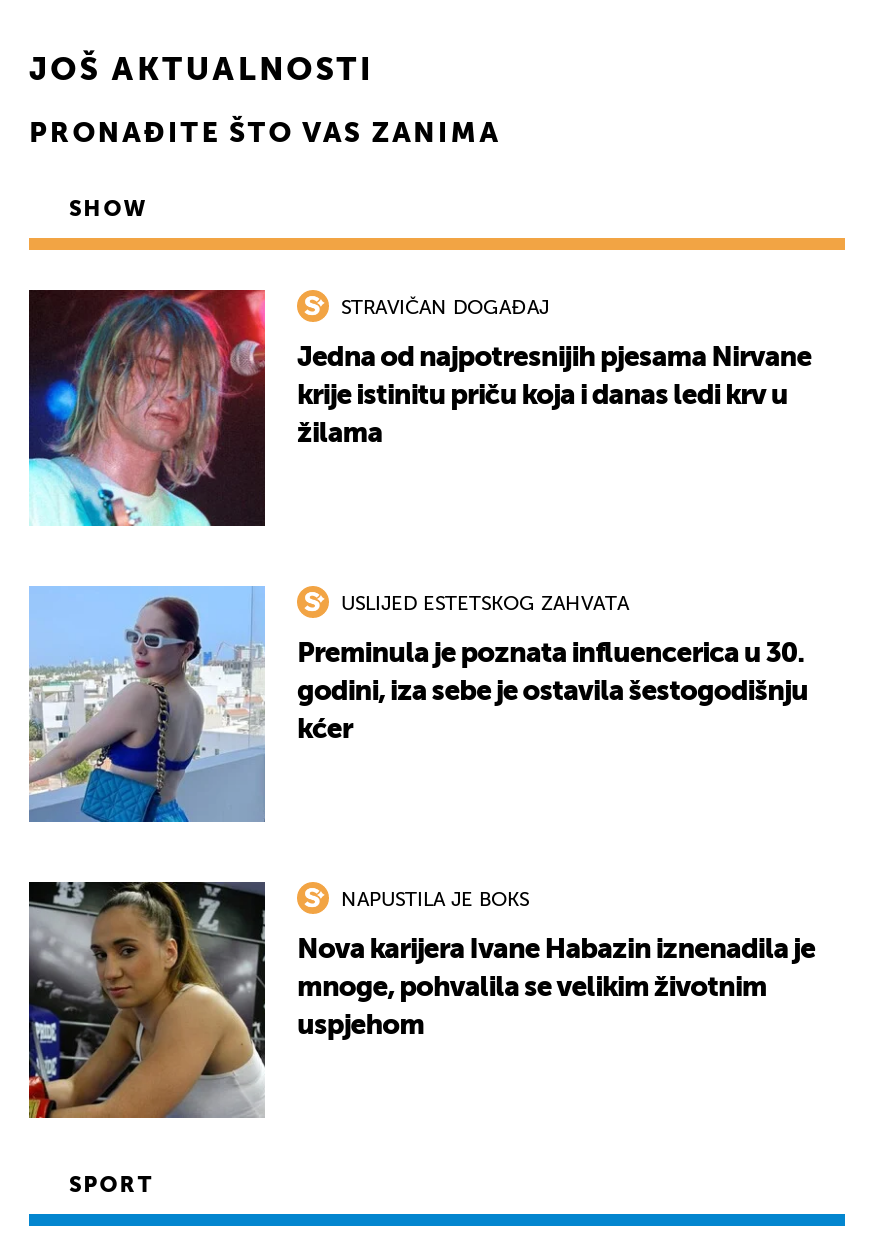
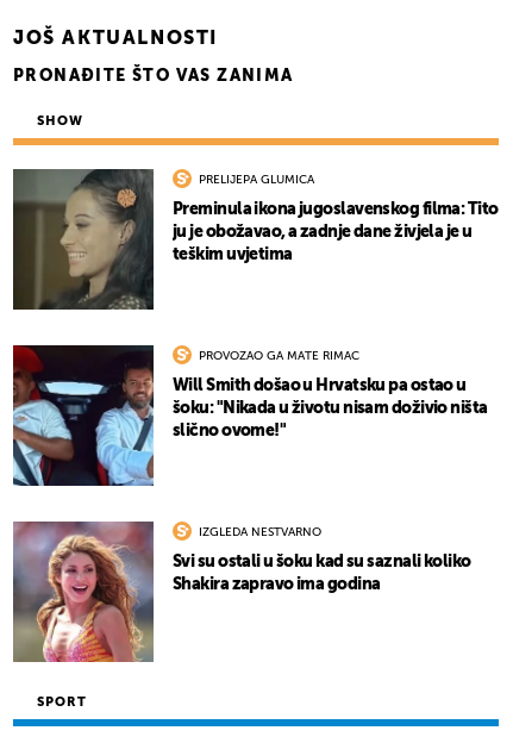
[27,288,811,528] [image] | Jedna od najpotresnijih pjesama Nirvane | krije istinitu priču koja i danas ledi krv u | žilama -> [12,168,498,311] [image] | Preminula ikona jugoslavenskog filma: Tito | ju je obožavao, a zadnje dane živjela je u | teškim uvjetima
[341,298,549,318] STRAVIČAN DOGAĐAJ -> [199,174,314,186] PRELIJEPA GLUMICA
[29,586,808,824] [image] | Preminula je poznata influencerica u 30. | godini, iza sebe je ostavila šestogodišnju | kćer -> [12,344,487,487] [image] | Will Smith došao u Hrvatsku pa ostao u | šoku: "Nikada u životu nisam doživio ništa | slično ovome!"
[341,594,629,614] USLIJED ESTETSKOG ZAHVATA -> [199,350,359,362] PROVOZAO GA MATE RIMAC
[27,880,815,1120] [image] | Nova karijera Ivane Habazin iznenadila je | mnoge, pohvalila se velikim životnim | uspjehom -> [12,520,471,663] [image] | Svi su ostali u šoku kad su saznali koliko | Shakira zapravo ima godina
[341,890,529,910] NAPUSTILA JE BOKS -> [199,527,321,538] IZGLEDA NESTVARNO

